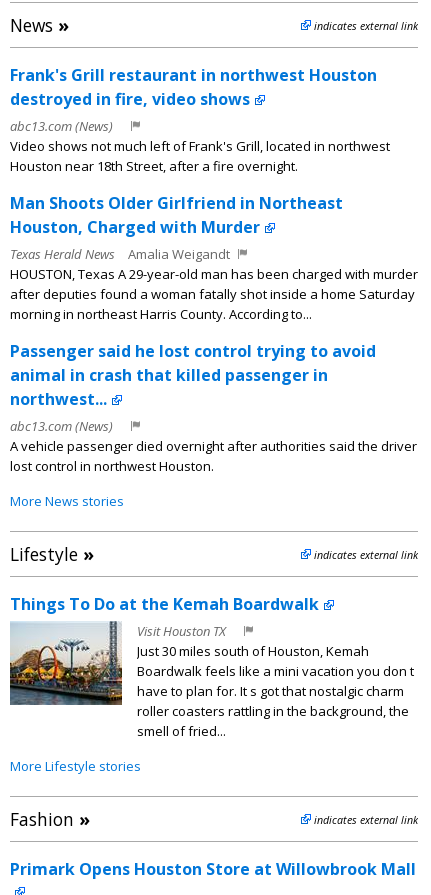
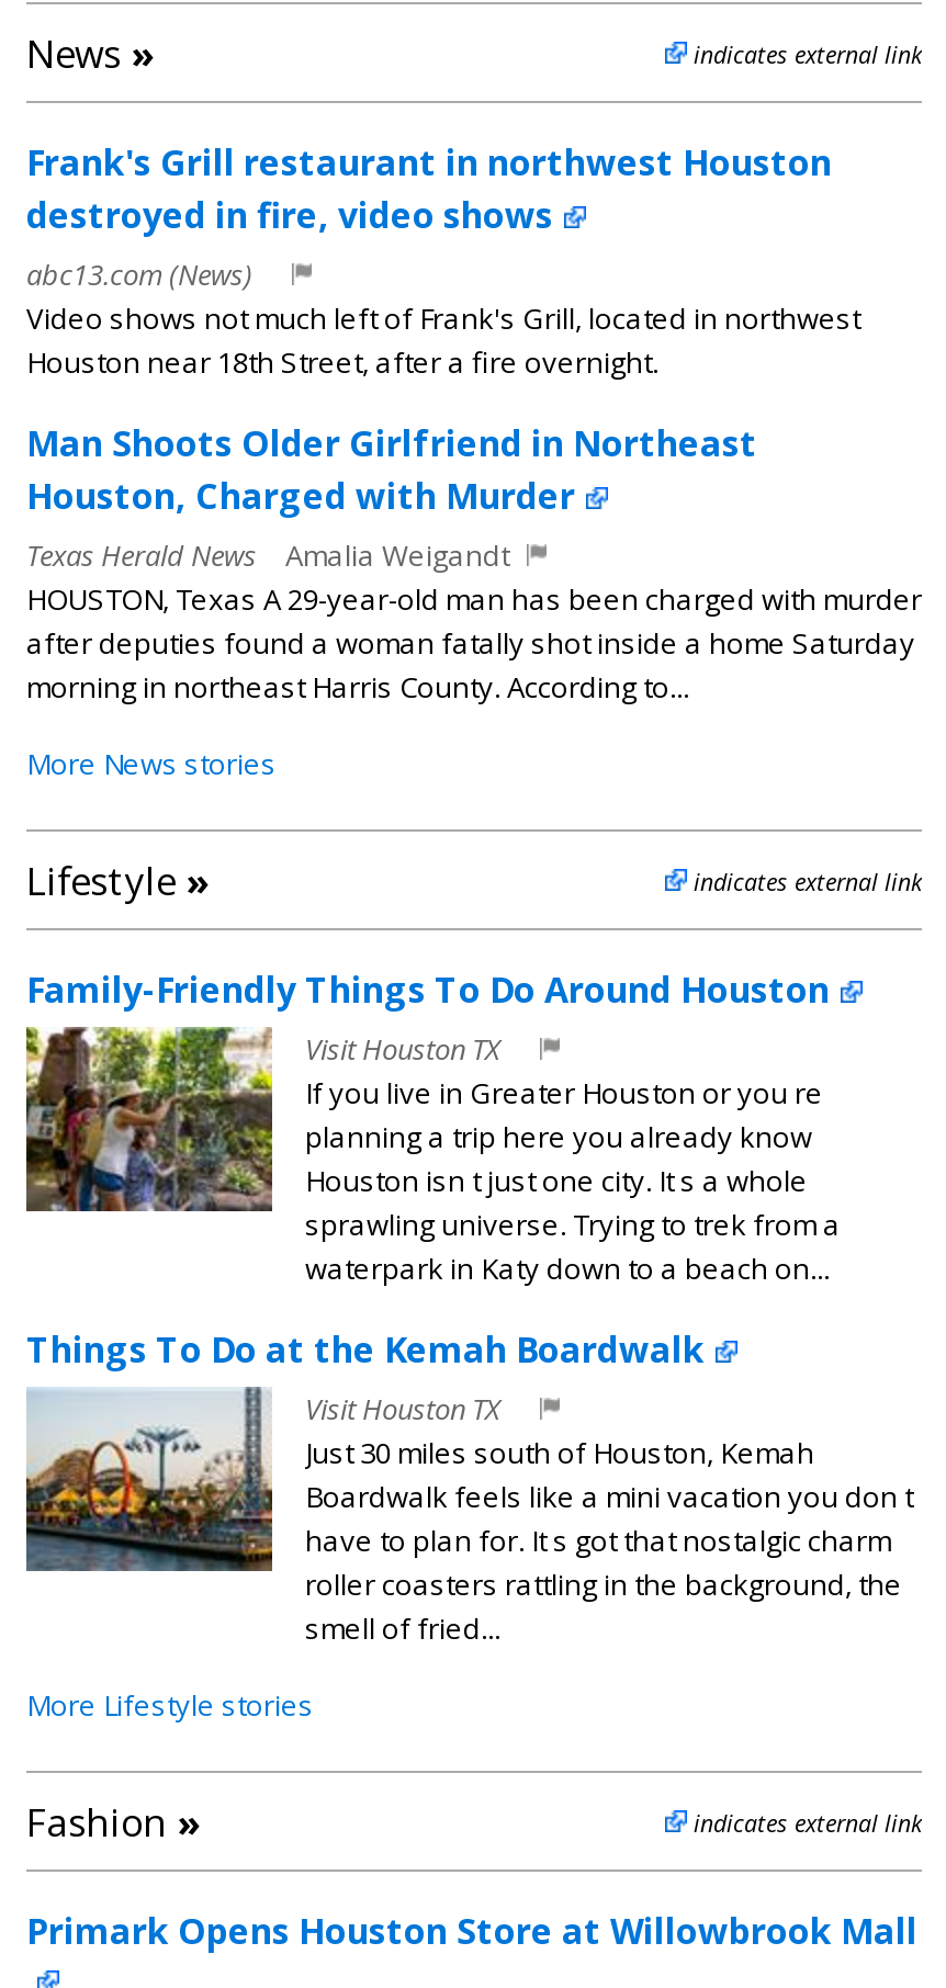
[10,340,417,475] Passenger said he lost control trying to avoid | animal in crash that killed passenger in | northwest... | abc13.com (News) | A vehicle passenger died overnight after authorities said the driver | lost control in northwest Houston. -> none
moved [10,492,418,566] -> [26,744,922,906]: More News stories | Lifestyle» | indicates external link
none -> [24,965,841,1288] [image] | Family-Friendly Things To Do Around Houston | Visit Houston TX | If you live in Greater Houston or you re | planning a trip here you already know | Houston isn t just one city. It s a whole | sprawling universe. Trying to trek from a | waterpark in Katy down to a beach on...

